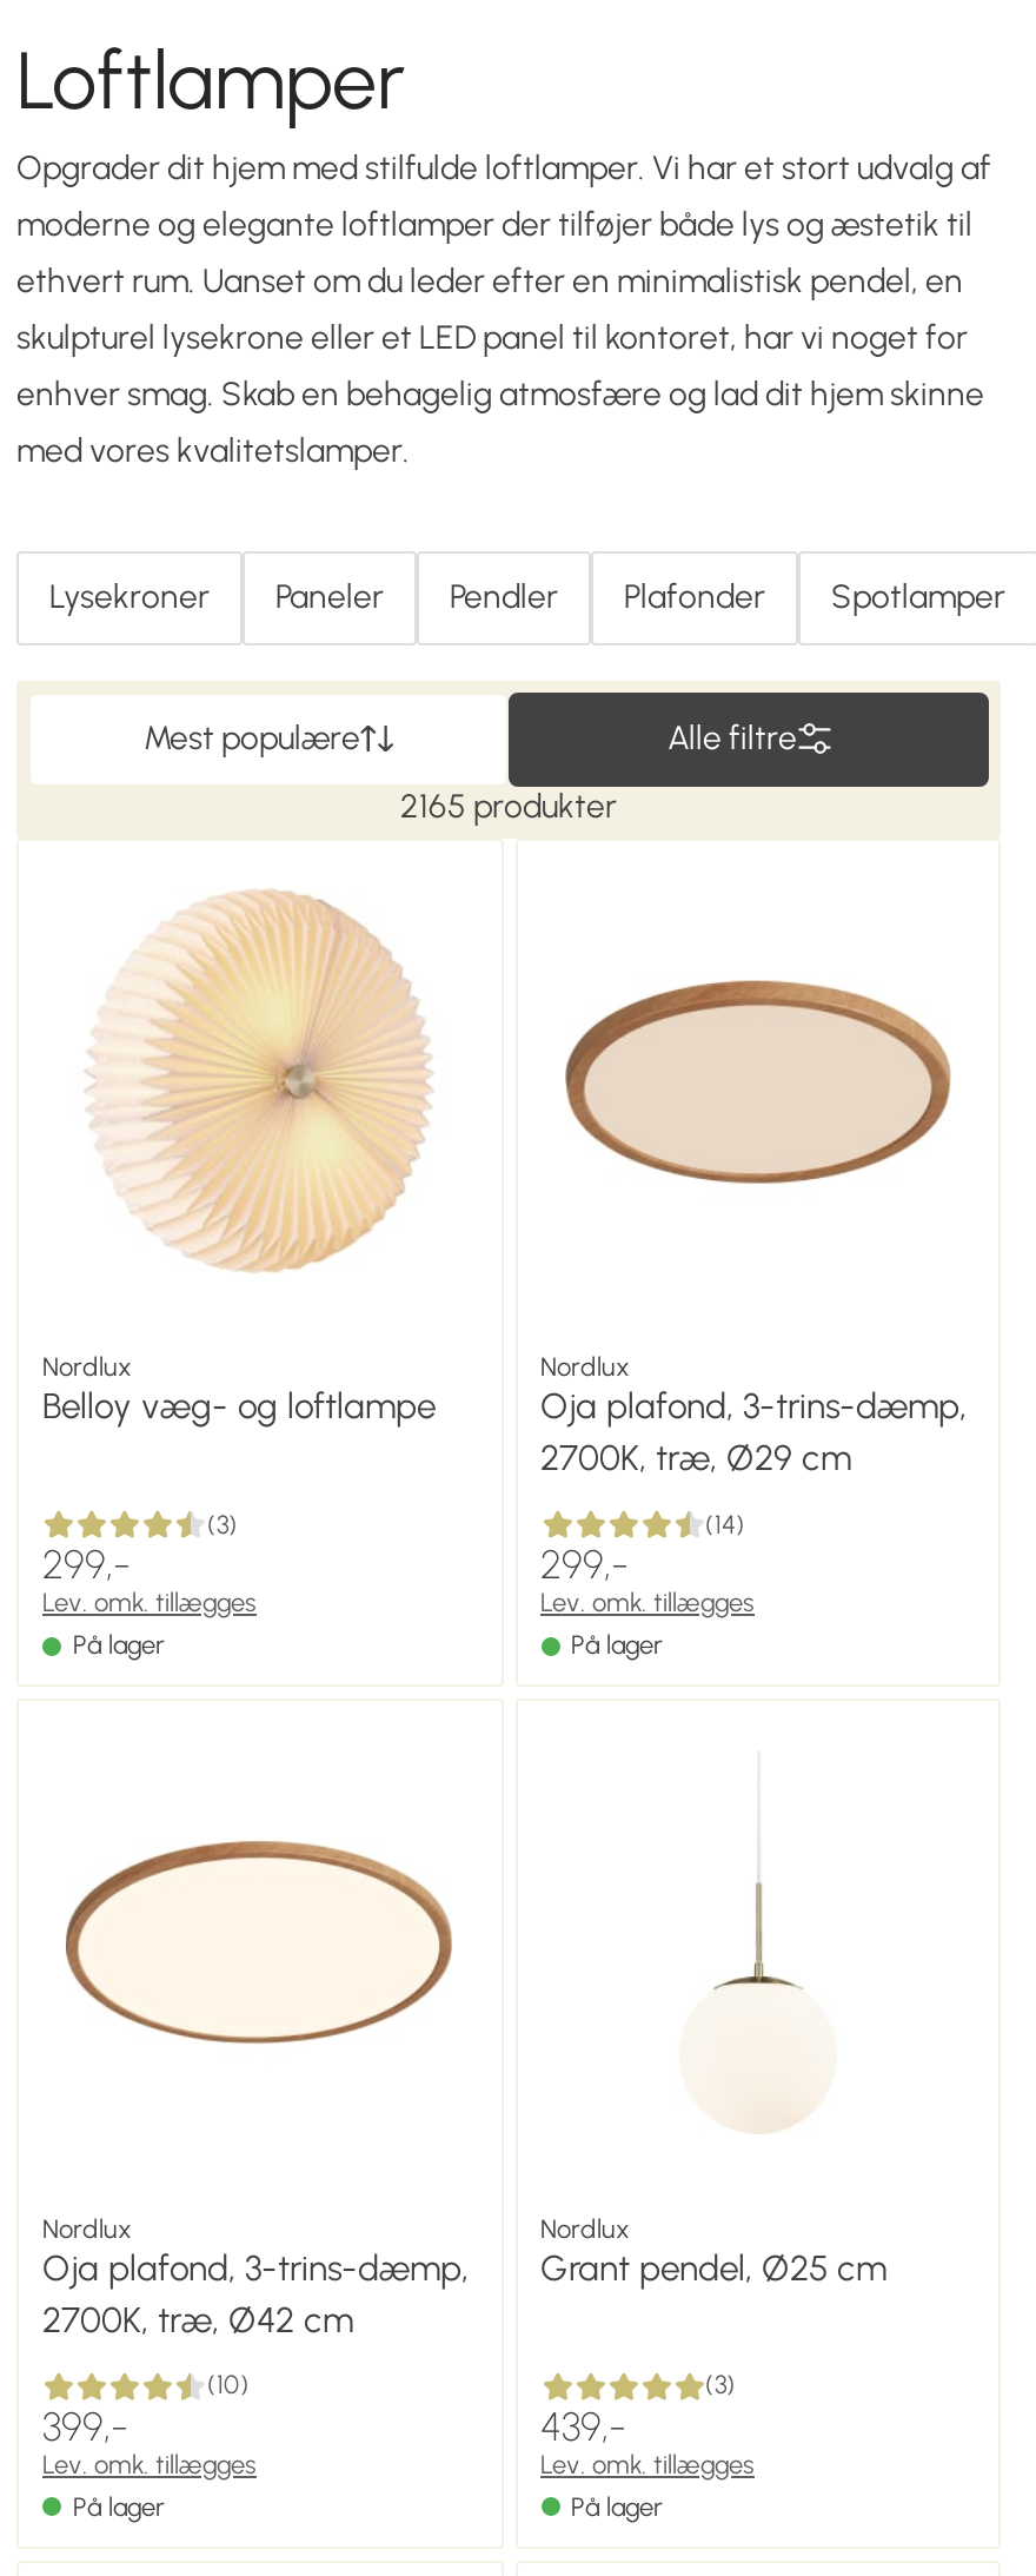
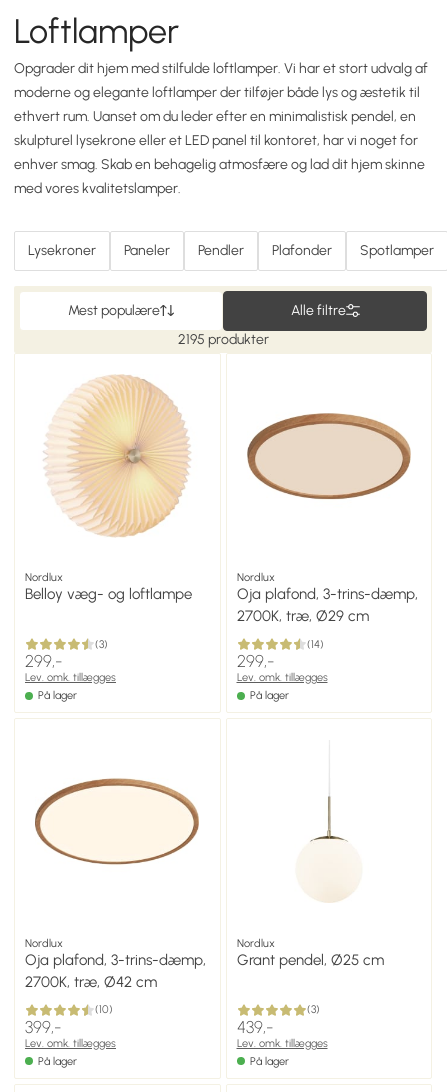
[400,786,617,826] 2165 produkter -> [177,331,268,348] 2195 produkter

